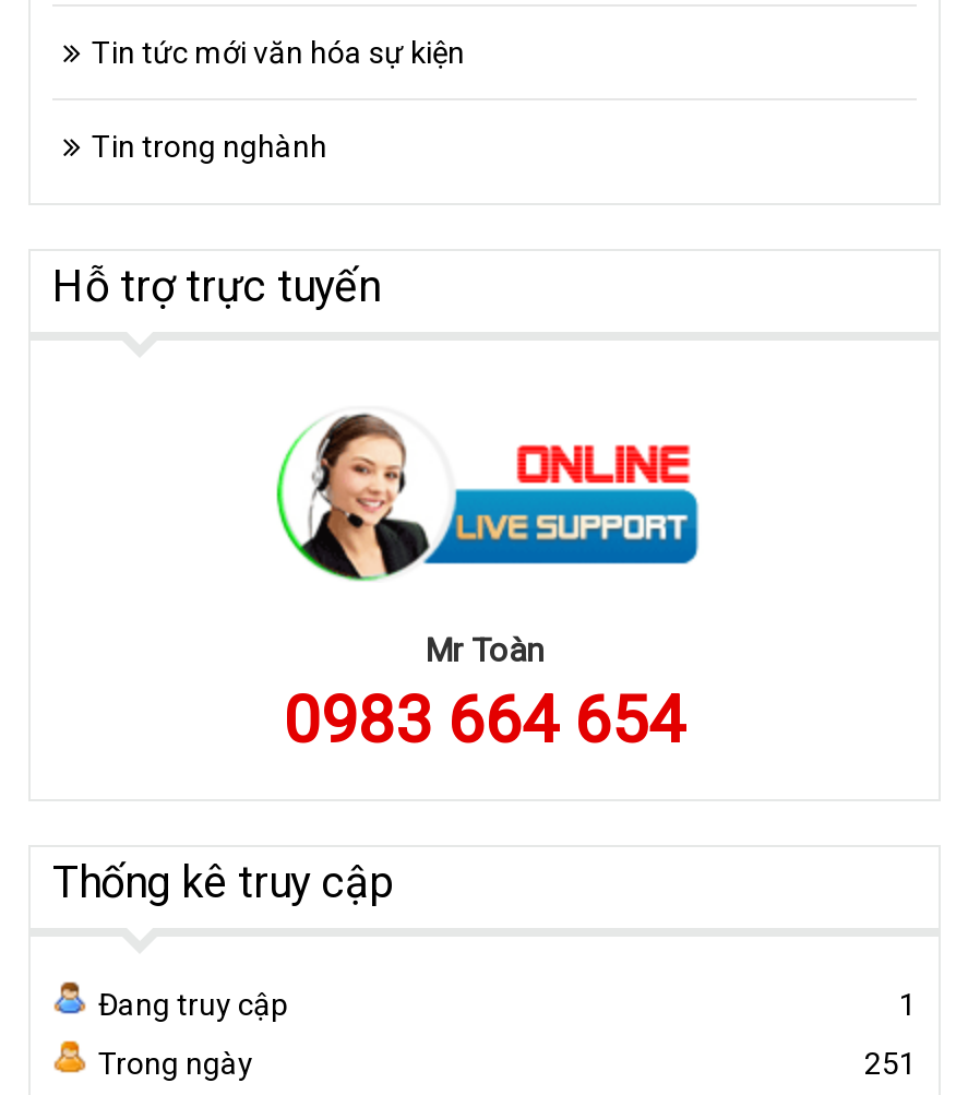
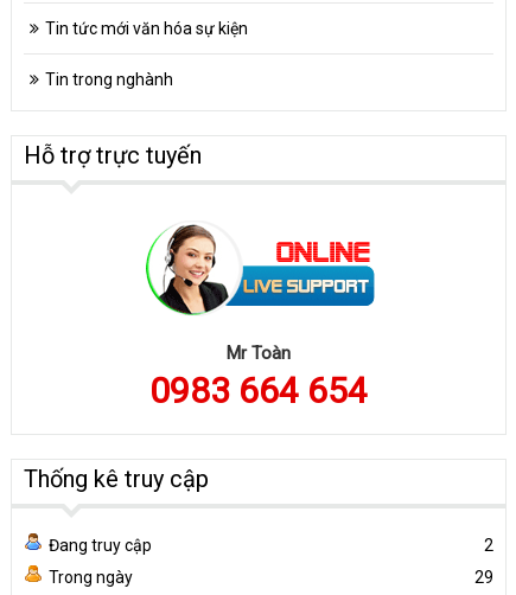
[899,987,917,1022] 1 -> [484,536,493,555] 2
[864,1046,917,1081] 251 -> [474,568,493,587] 29

